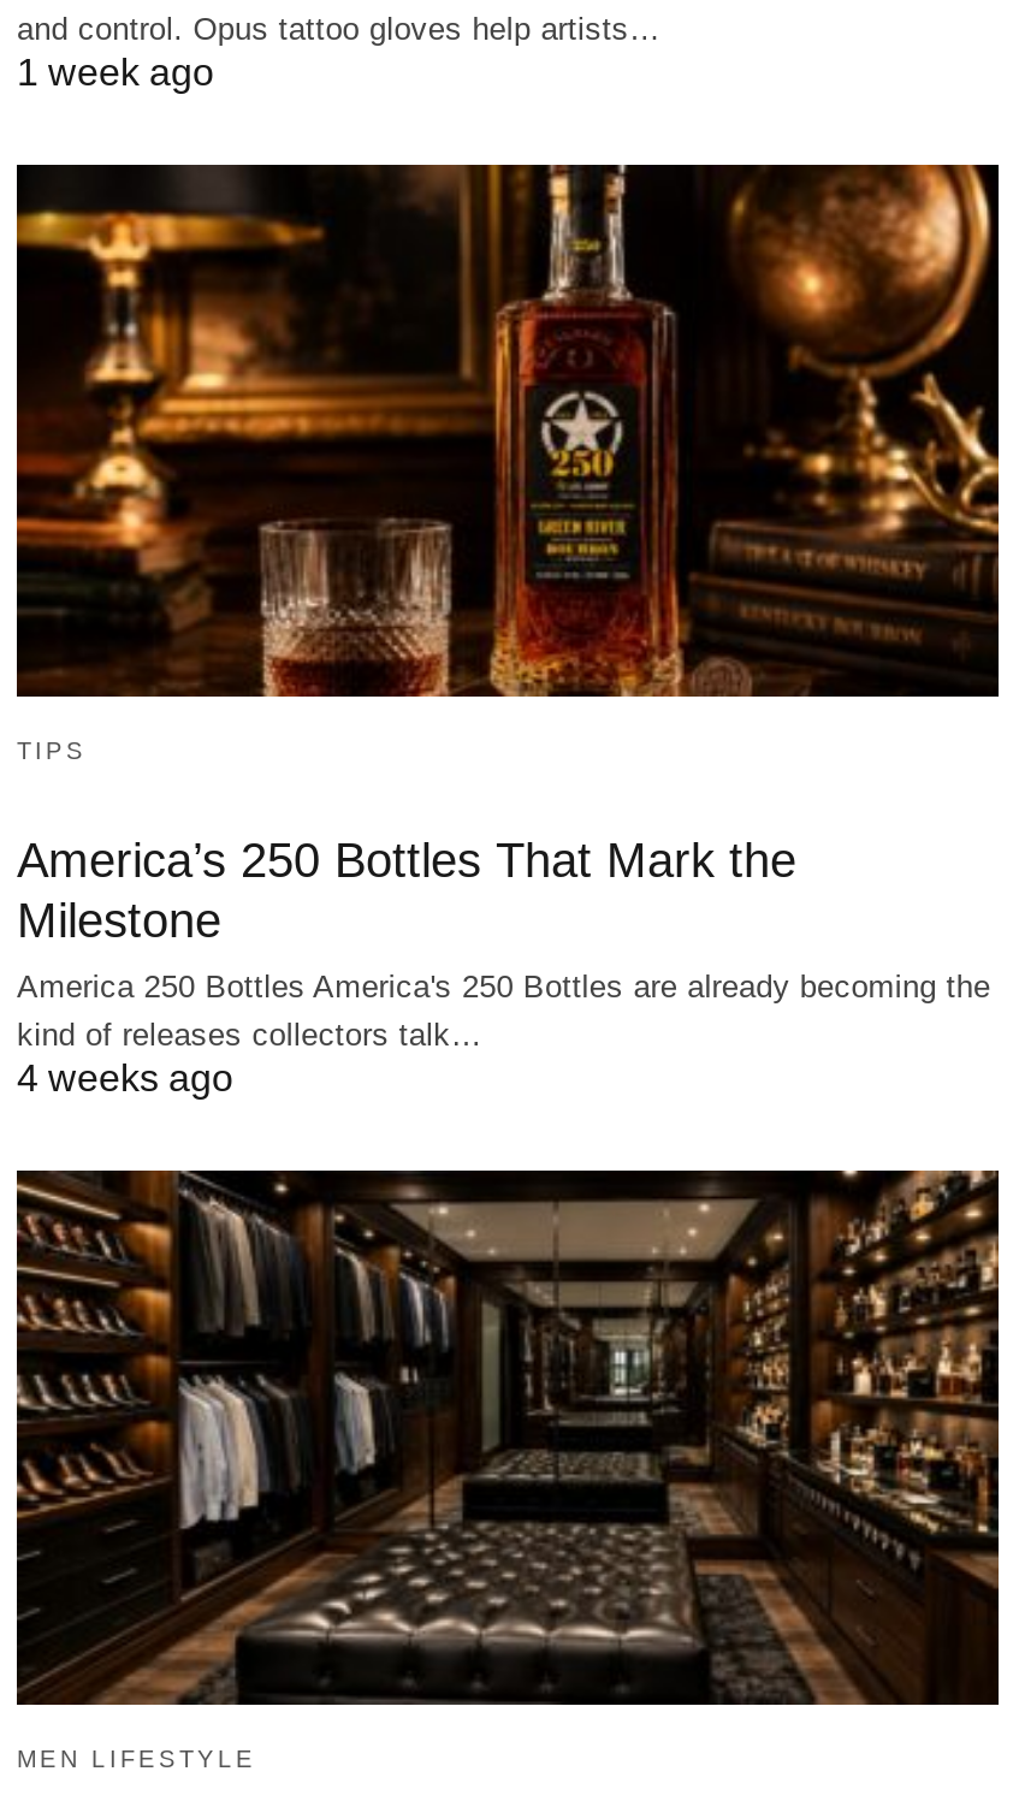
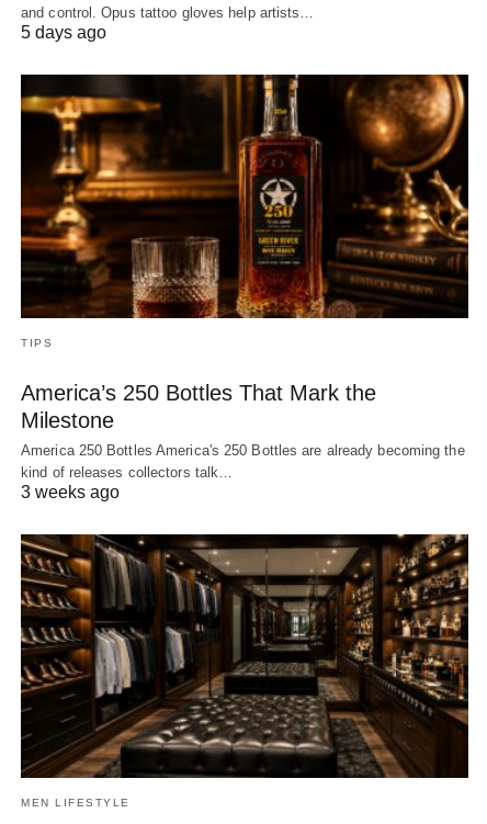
[17,51,214,92] 1 week ago -> [21,23,106,42] 5 days ago
[17,1058,233,1099] 4 weeks ago -> [21,483,120,501] 3 weeks ago

